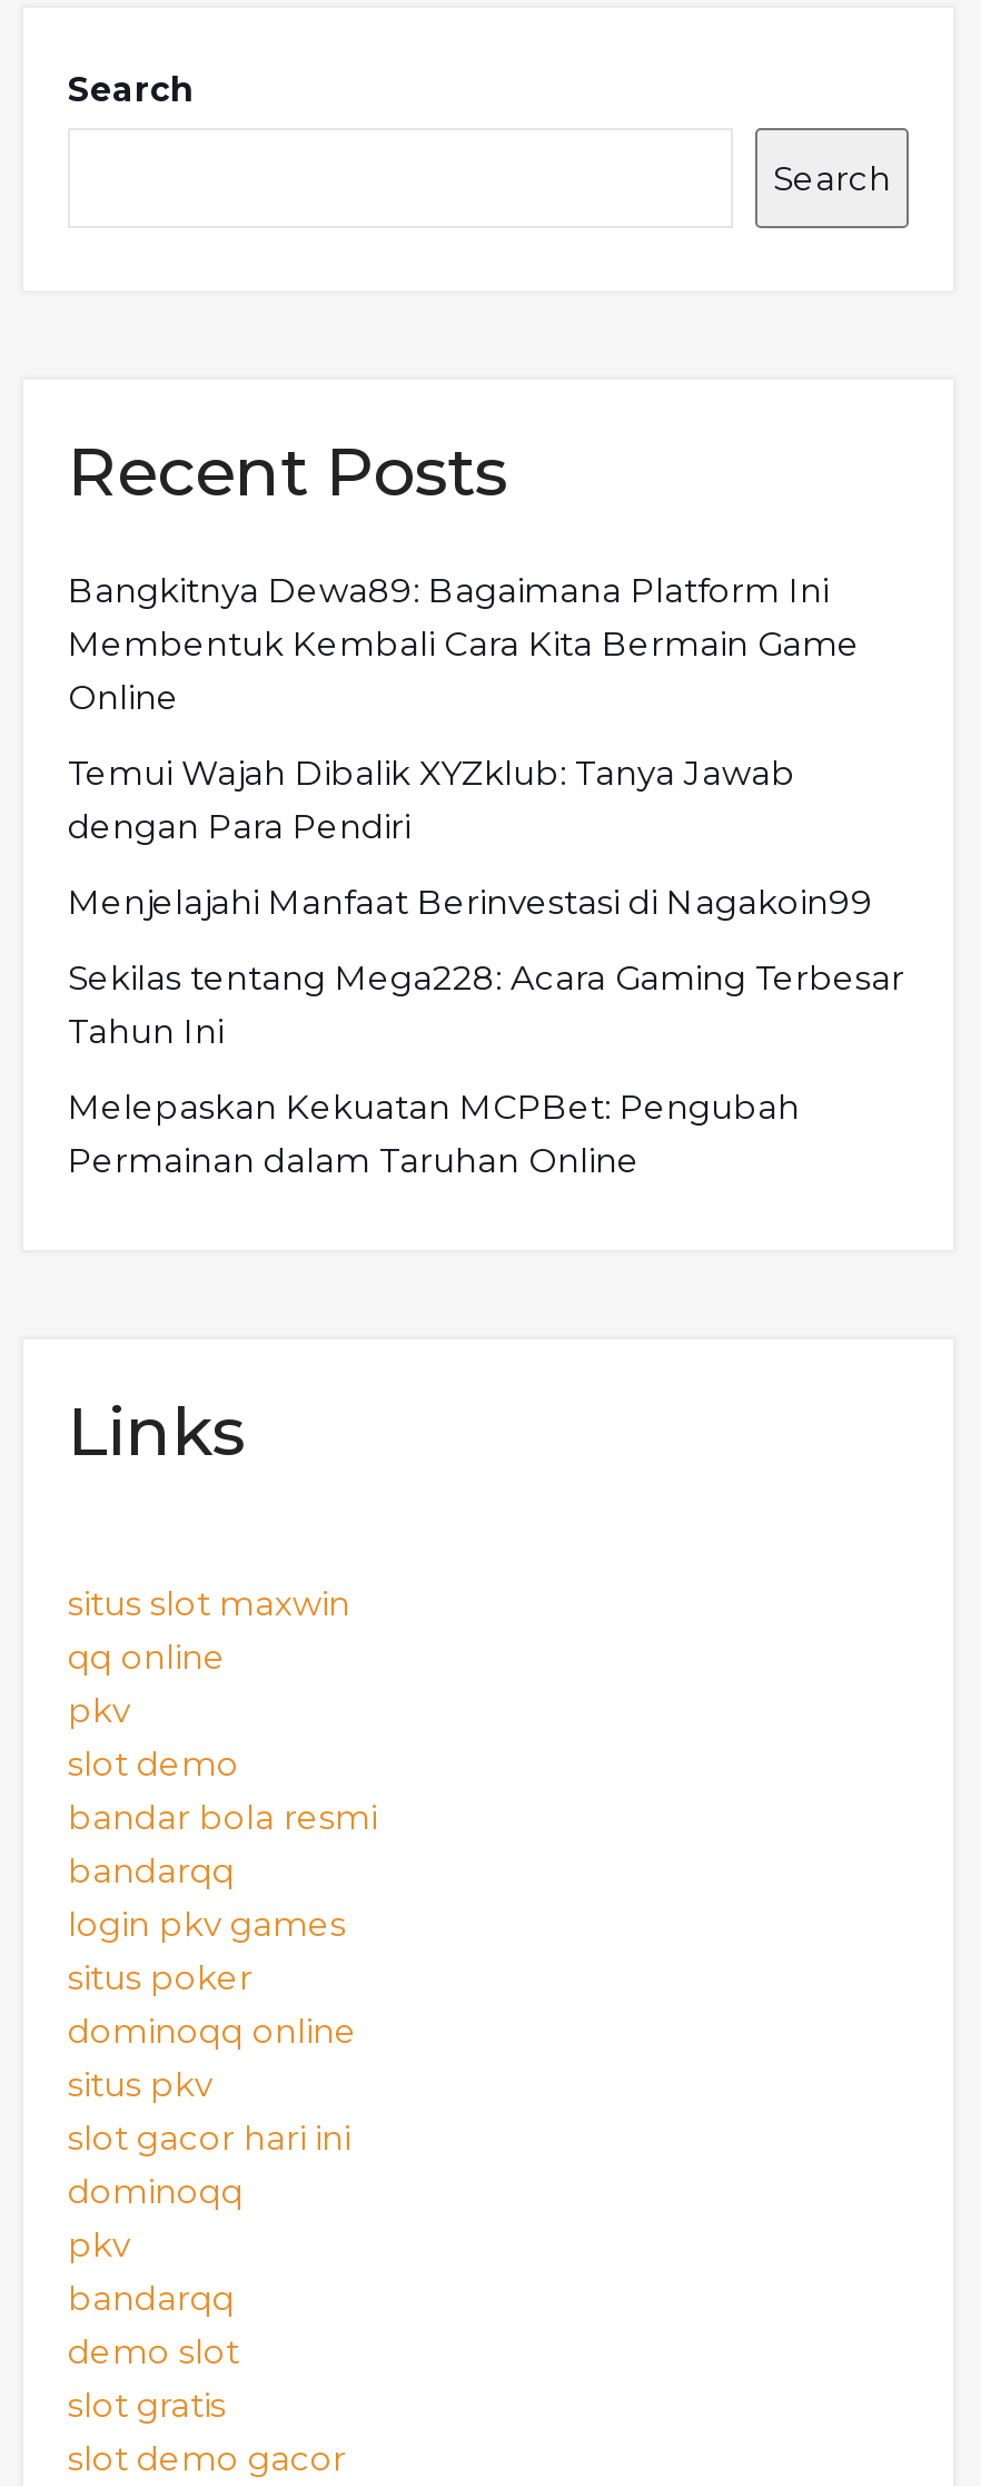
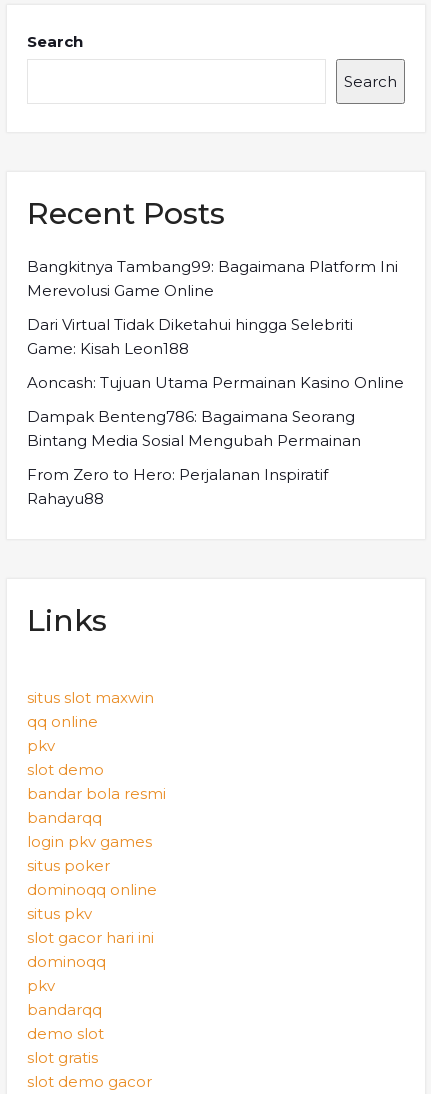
[68,569,860,718] Bangkitnya Dewa89: Bagaimana Platform Ini | Membentuk Kembali Cara Kita Bermain Game | Online -> [27,257,398,300] Bangkitnya Tambang99: Bagaimana Platform Ini | Merevolusi Game Online
[68,751,795,847] Temui Wajah Dibalik XYZklub: Tanya Jawab | dengan Para Pendiri -> [27,315,353,358] Dari Virtual Tidak Diketahui hingga Selebriti | Game: Kisah Leon188
[68,881,873,923] Menjelajahi Manfaat Berinvestasi di Nagakoin99 -> [27,373,404,392] Aoncash: Tujuan Utama Permainan Kasino Online
[68,956,904,1052] Sekilas tentang Mega228: Acara Gaming Terbesar | Tahun Ini -> [27,407,361,450] Dampak Benteng786: Bagaimana Seorang | Bintang Media Sosial Mengubah Permainan
[68,1085,800,1181] Melepaskan Kekuatan MCPBet: Pengubah | Permainan dalam Taruhan Online -> [27,465,328,508] From Zero to Hero: Perjalanan Inspiratif | Rahayu88

